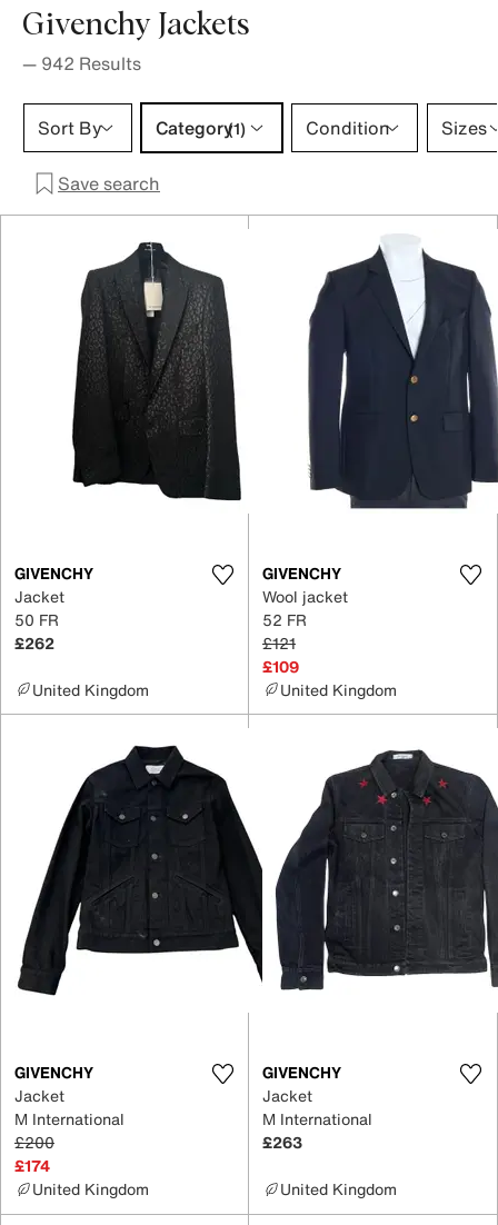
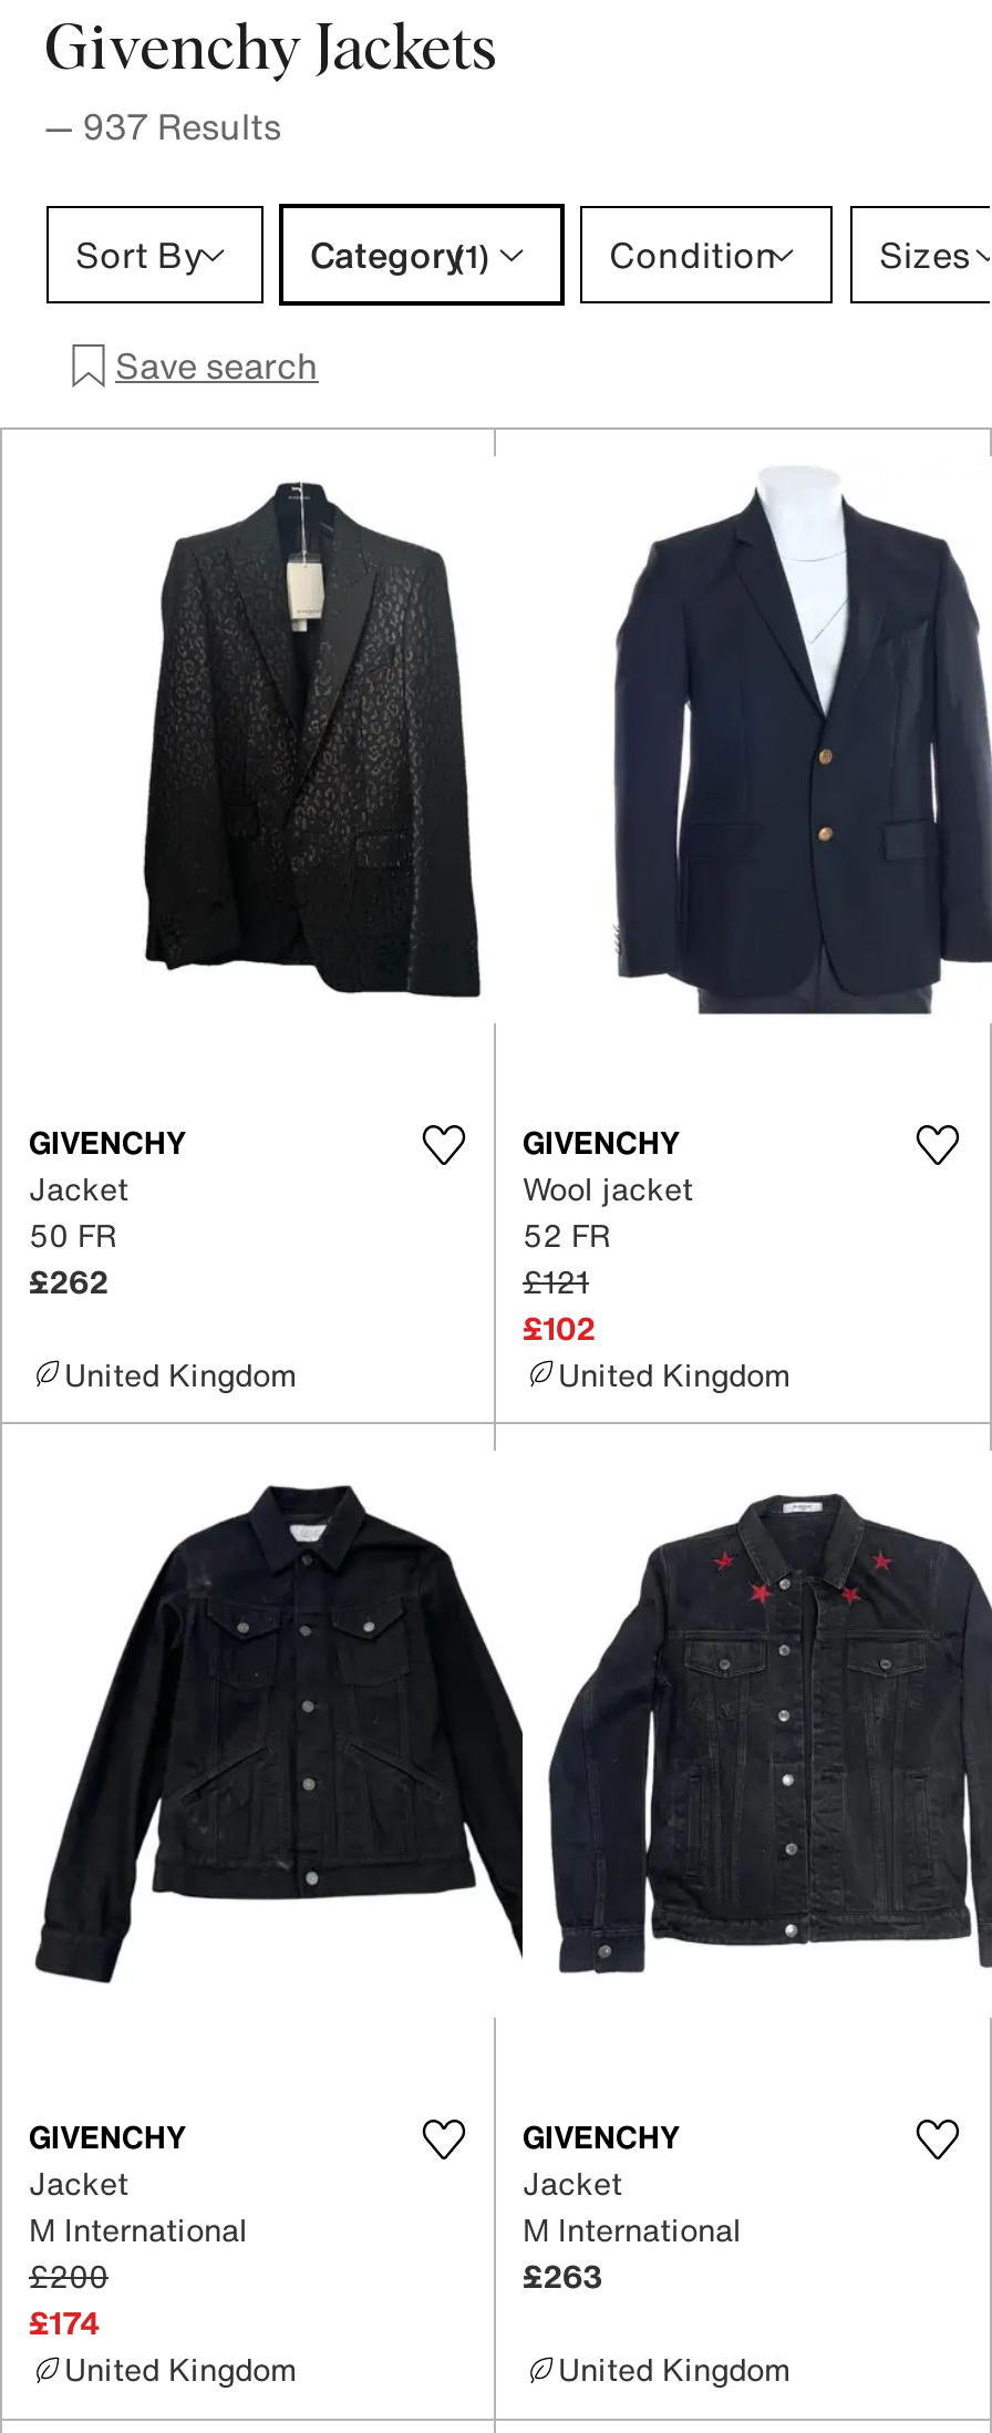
[22,50,141,77] — 942 Results -> [44,100,281,153] — 937 Results
[262,654,299,678] £109 -> [523,1303,596,1350] £102

